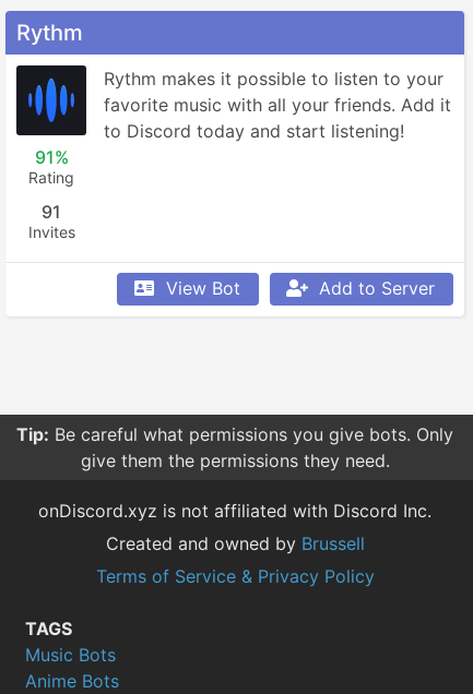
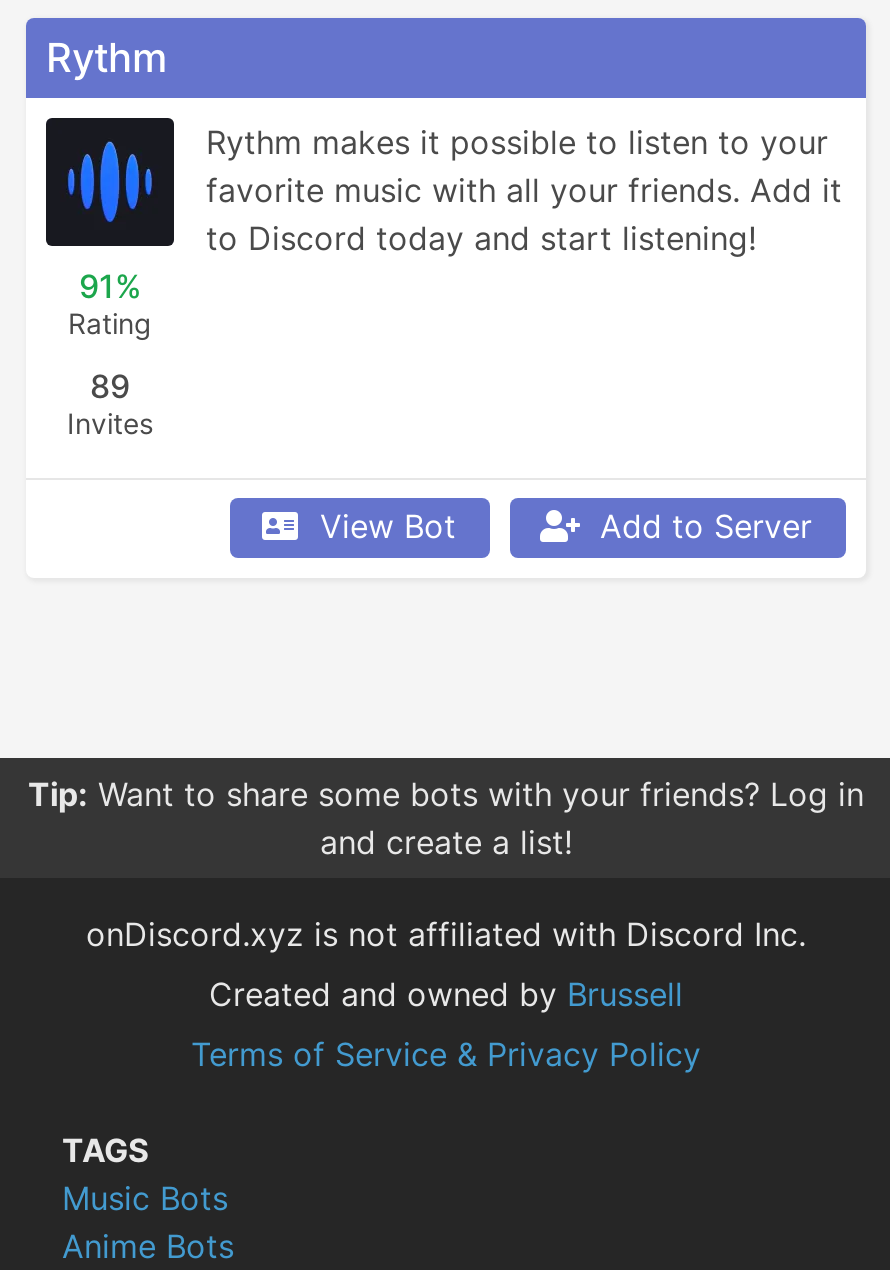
[42,201,61,223] 91 -> [90,366,130,406] 89
[16,423,453,471] Tip: Be careful what permissions you give bots. Only | give them the permissions they need. -> [28,774,864,862] Tip: Want to share some bots with your friends? Log in | and create a list!

